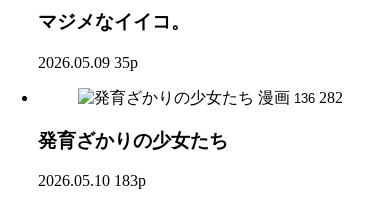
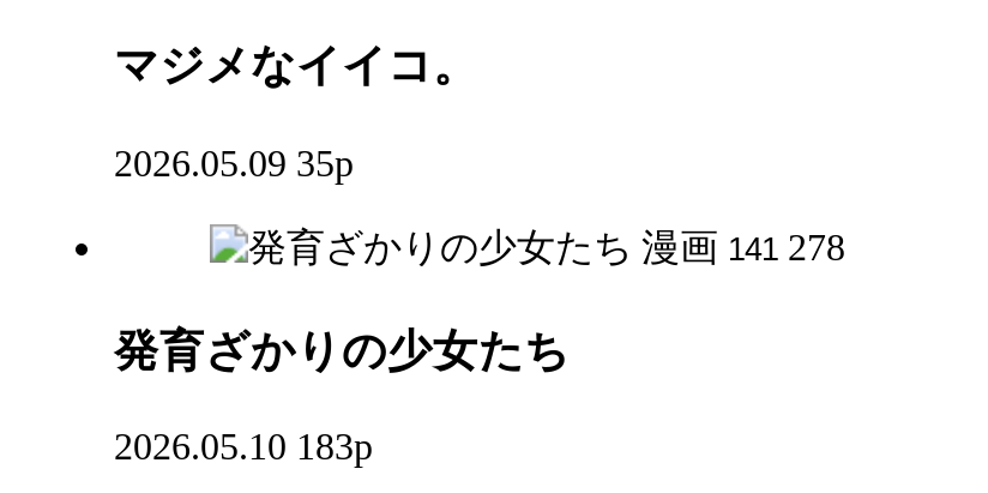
[258,89,343,106] 漫画 136 282 -> [641,226,845,267] 漫画 141 278

